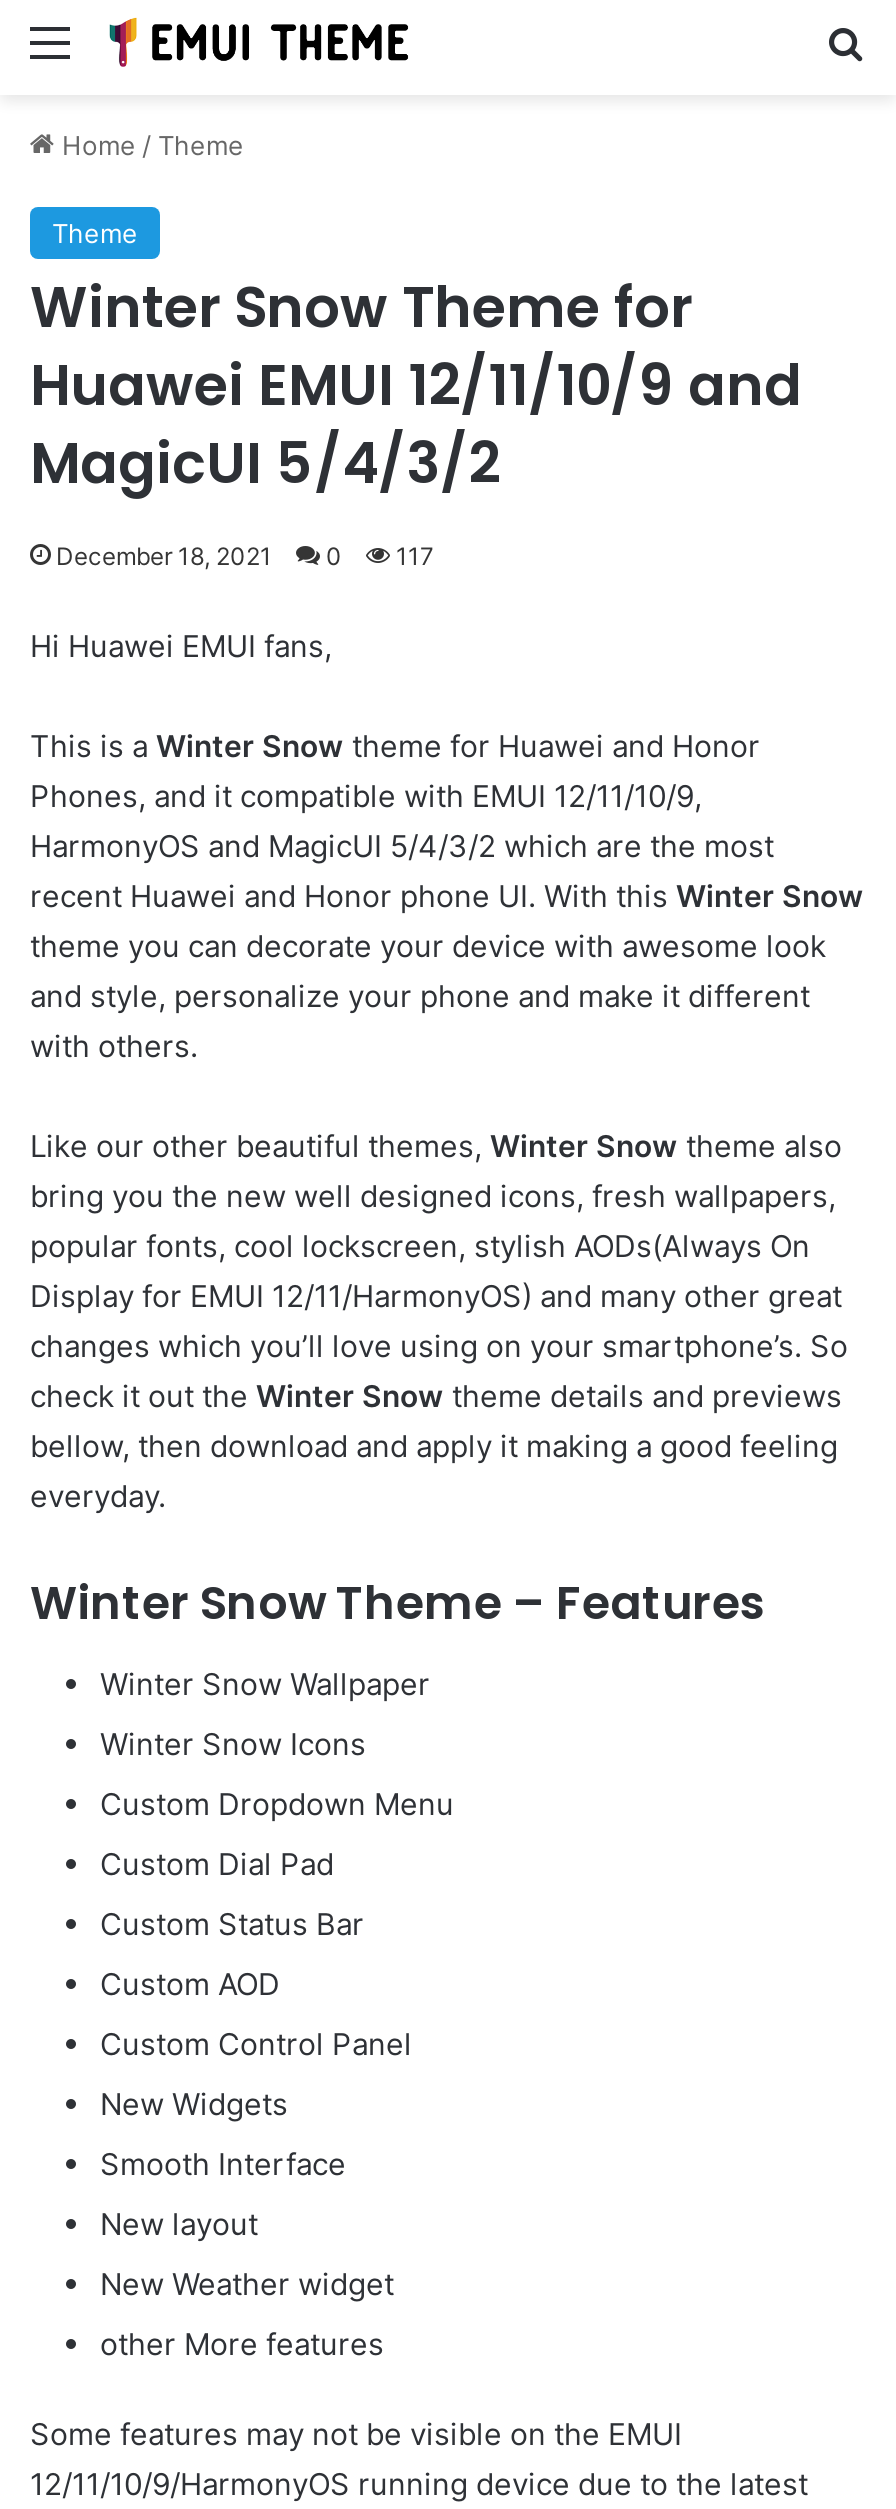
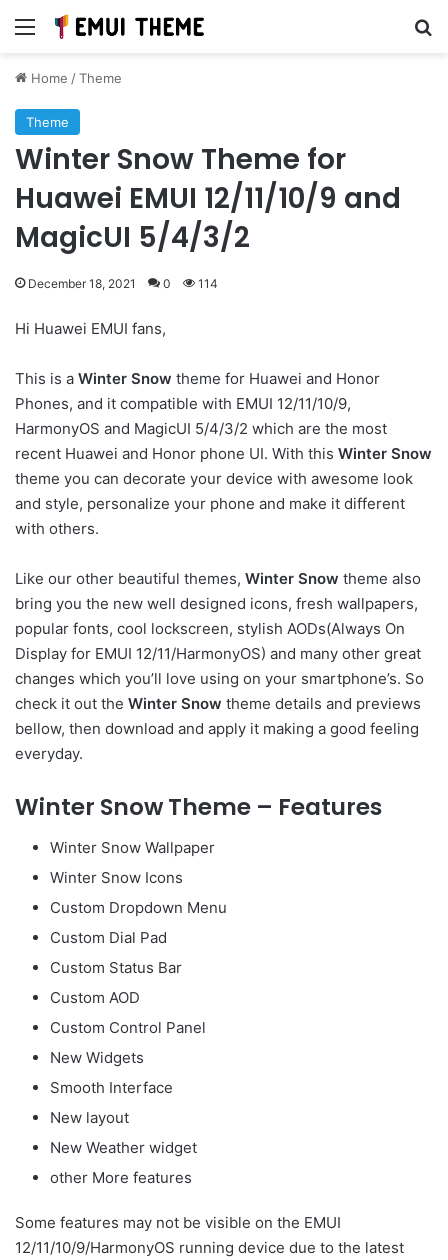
[56,541,434,571] December 18, 2021 0 117 -> [28,276,218,291] December 18, 2021 0 114

